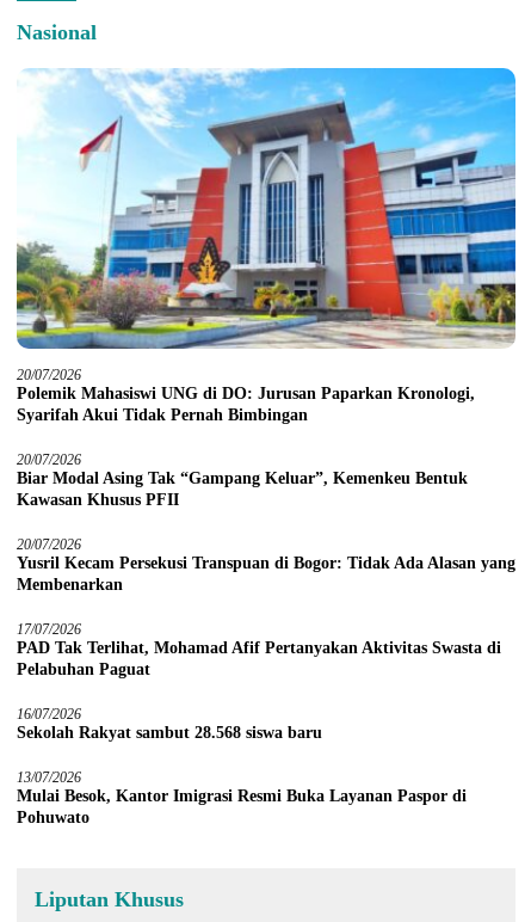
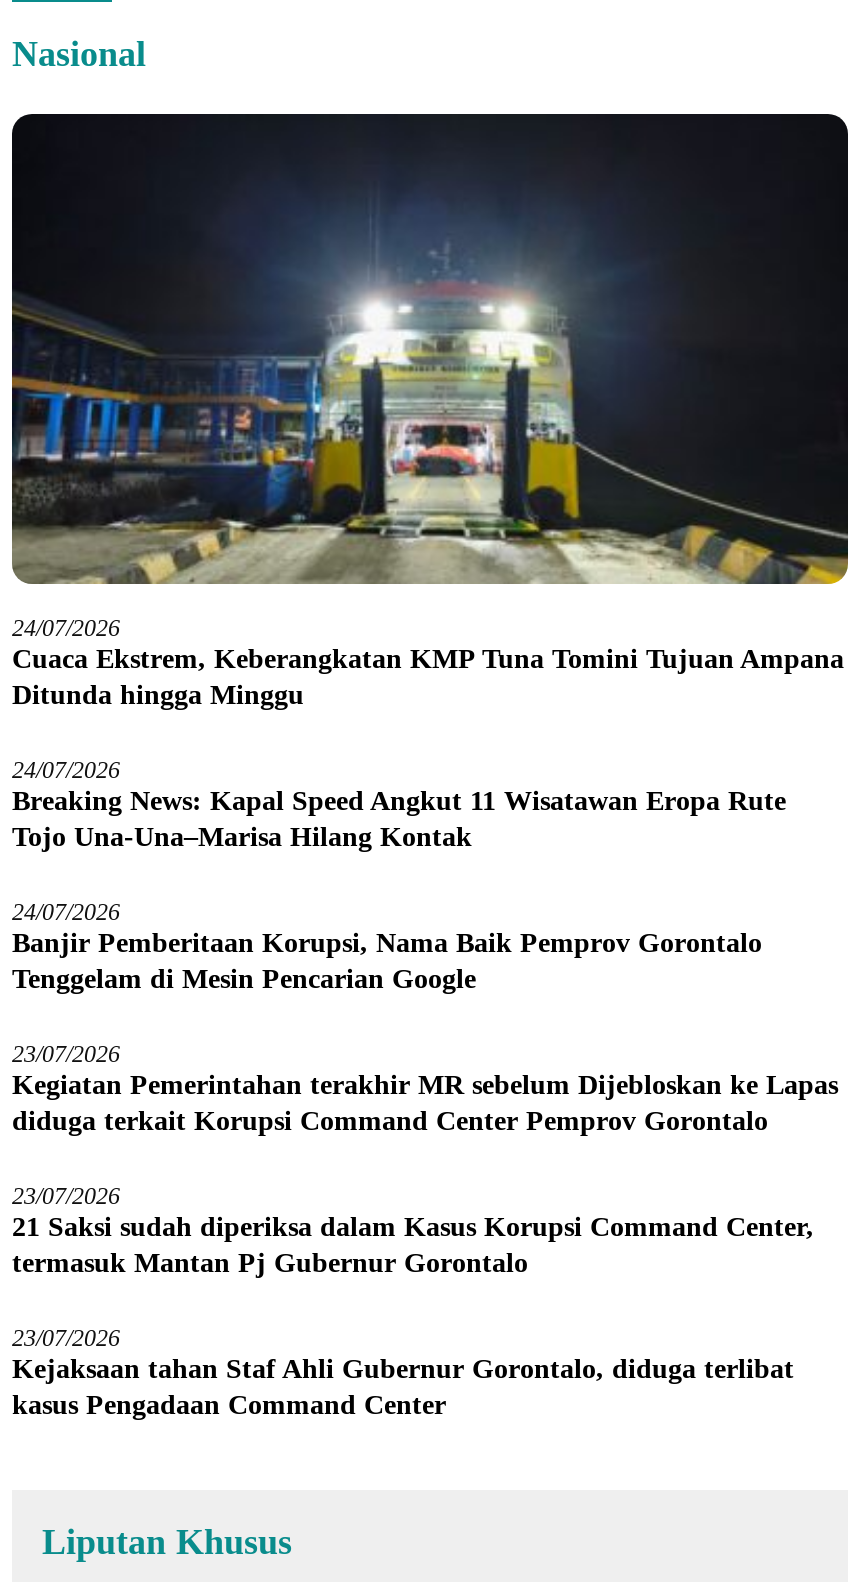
[16,67,517,424] [image] | 20/07/2026 | Polemik Mahasiswi UNG di DO: Jurusan Paparkan Kronologi, | Syarifah Akui Tidak Pernah Bimbingan -> [10,112,850,711] [image] | 24/07/2026 | Cuaca Ekstrem, Keberangkatan KMP Tuna Tomini Tujuan Ampana | Ditunda hingga Minggu
[17,452,468,509] 20/07/2026 | Biar Modal Asing Tak “Gampang Keluar”, Kemenkeu Bentuk | Kawasan Khusus PFII -> [12,757,786,853] 24/07/2026 | Breaking News: Kapal Speed Angkut 11 Wisatawan Eropa Rute | Tojo Una-Una–Marisa Hilang Kontak
[17,537,515,594] 20/07/2026 | Yusril Kecam Persekusi Transpuan di Bogor: Tidak Ada Alasan yang | Membenarkan -> [12,899,762,995] 24/07/2026 | Banjir Pemberitaan Korupsi, Nama Baik Pemprov Gorontalo | Tenggelam di Mesin Pencarian Google
[17,622,501,679] 17/07/2026 | PAD Tak Terlihat, Mohamad Afif Pertanyakan Aktivitas Swasta di | Pelabuhan Paguat -> [12,1041,838,1137] 23/07/2026 | Kegiatan Pemerintahan terakhir MR sebelum Dijebloskan ke Lapas | diduga terkait Korupsi Command Center Pemprov Gorontalo
[17,706,322,742] 16/07/2026 | Sekolah Rakyat sambut 28.568 siswa baru -> [12,1183,814,1279] 23/07/2026 | 21 Saksi sudah diperiksa dalam Kasus Korupsi Command Center, | termasuk Mantan Pj Gubernur Gorontalo
[17,770,467,827] 13/07/2026 | Mulai Besok, Kantor Imigrasi Resmi Buka Layanan Paspor di | Pohuwato -> [12,1325,794,1421] 23/07/2026 | Kejaksaan tahan Staf Ahli Gubernur Gorontalo, diduga terlibat | kasus Pengadaan Command Center

